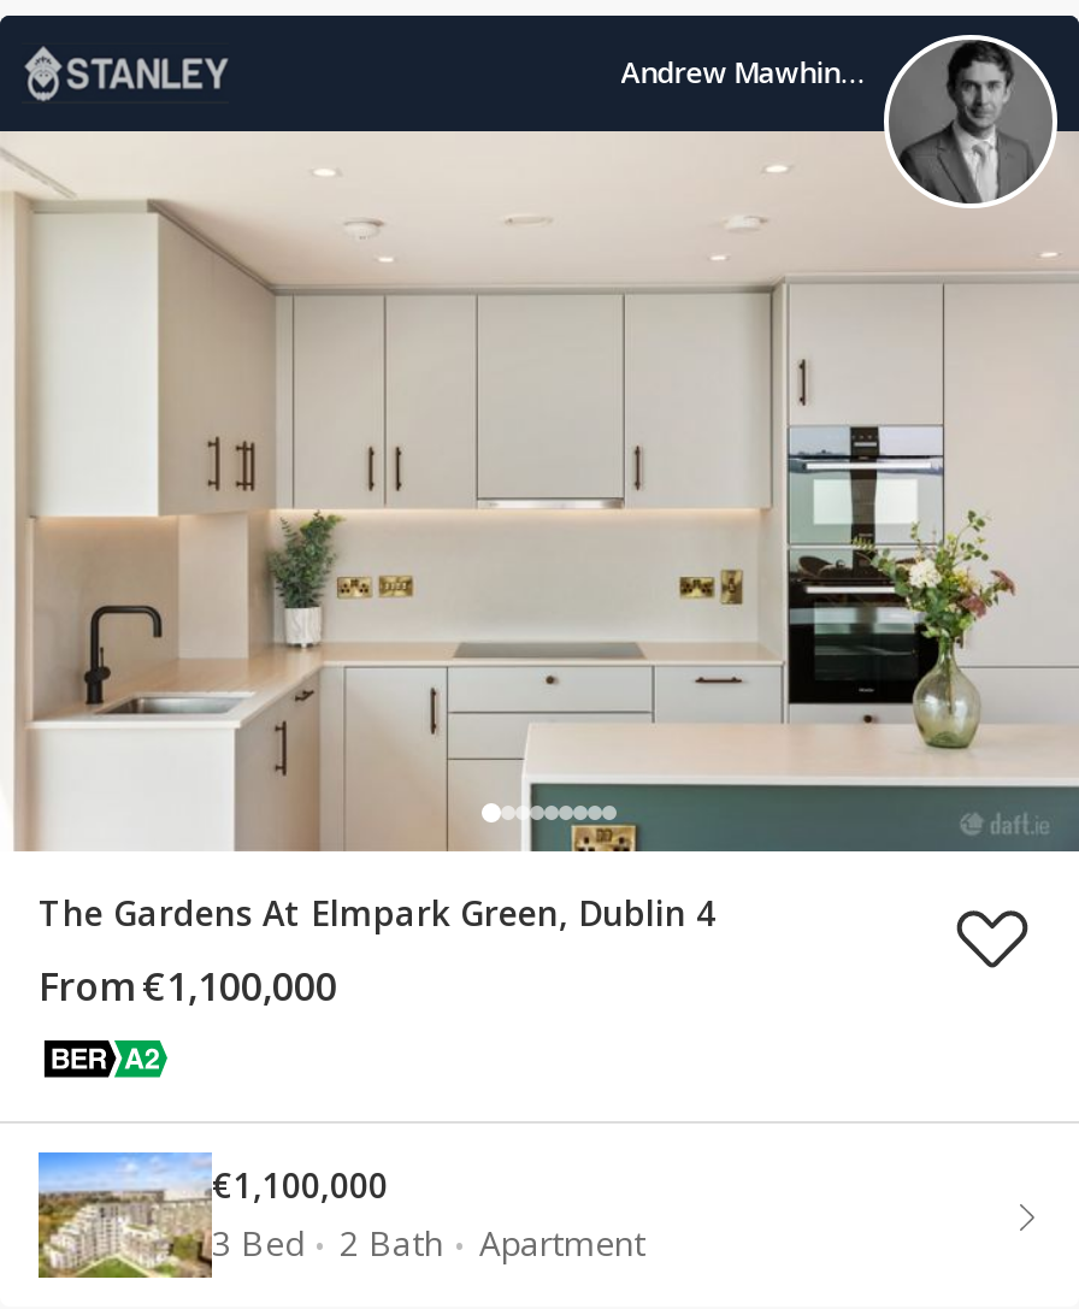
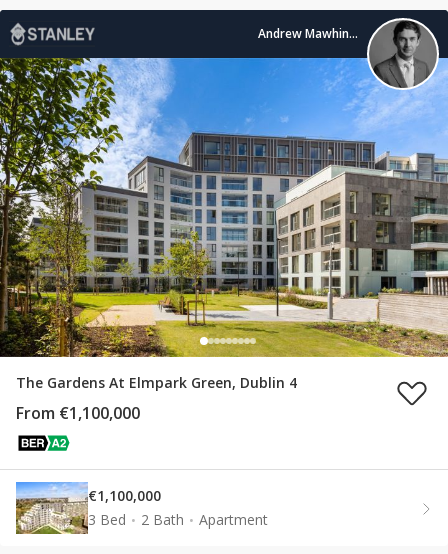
[7,129,1072,854] [image] -> [3,57,445,358] [image]

